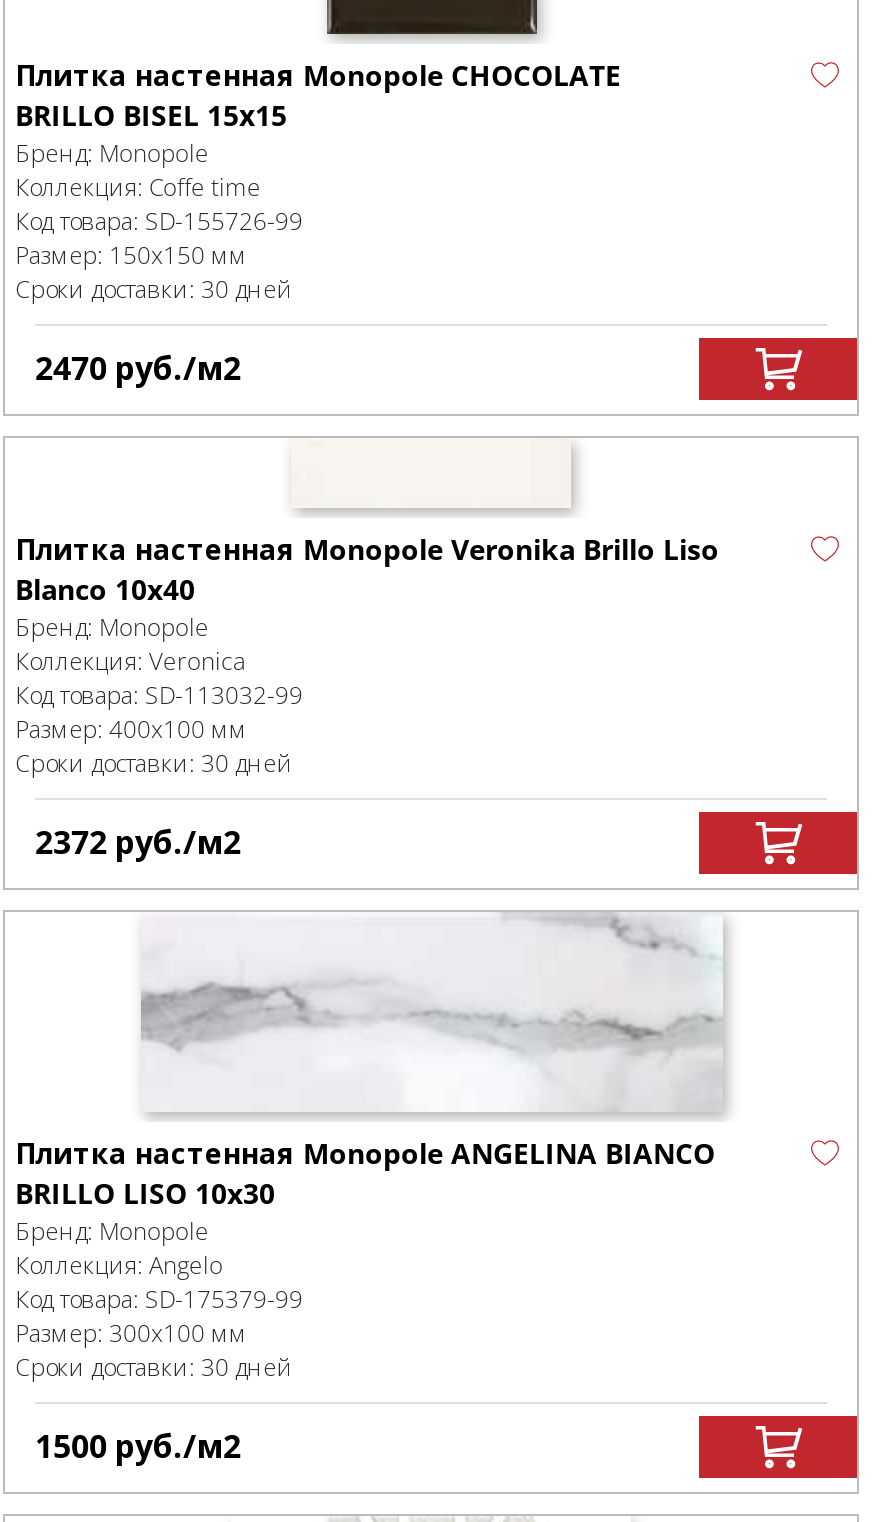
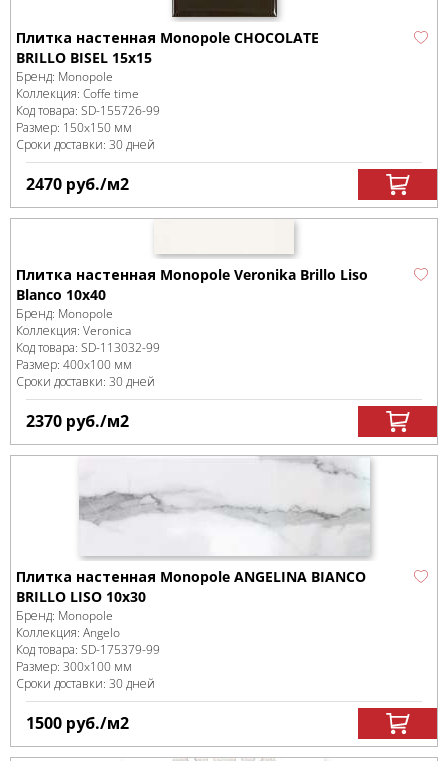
[35,820,241,864] 2372 руб./м2 -> [26,410,129,432] 2370 руб./м2

